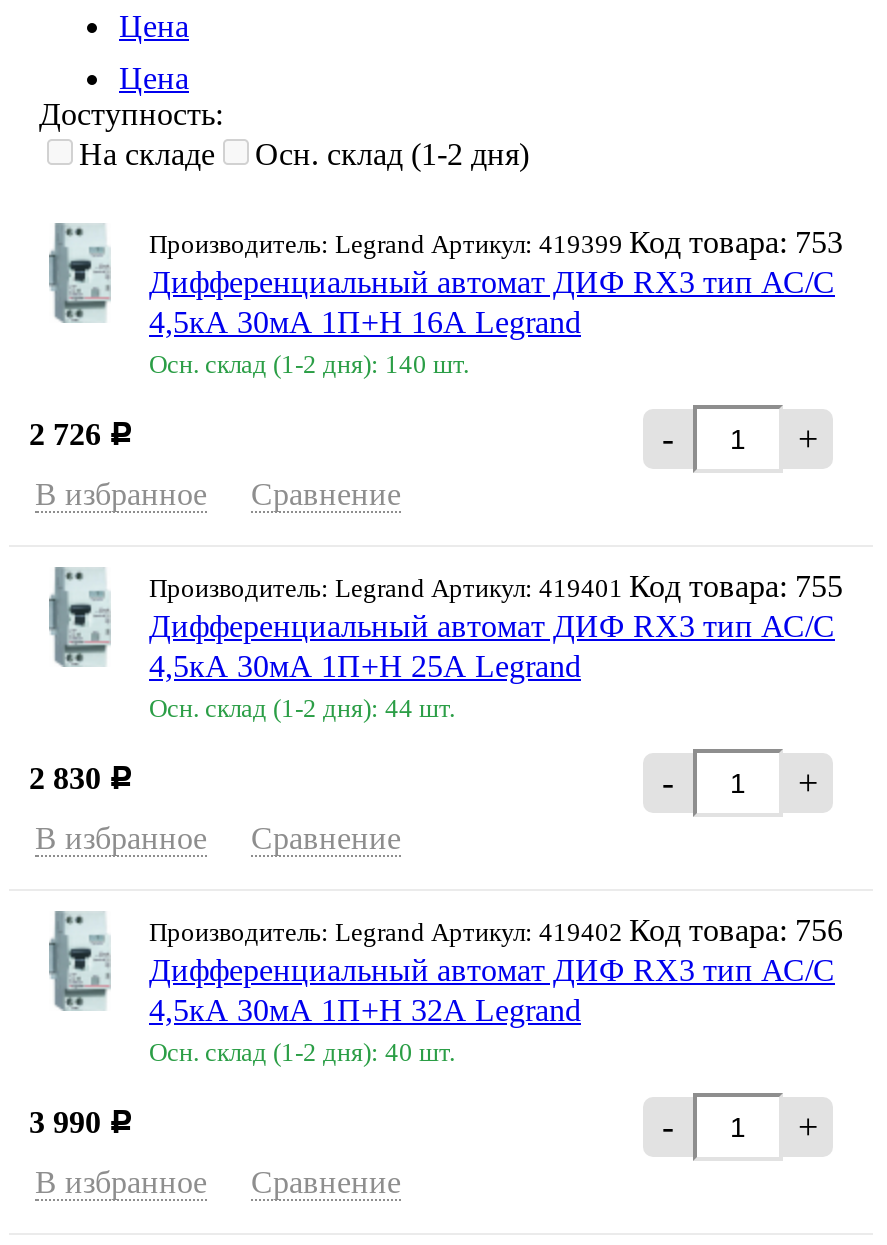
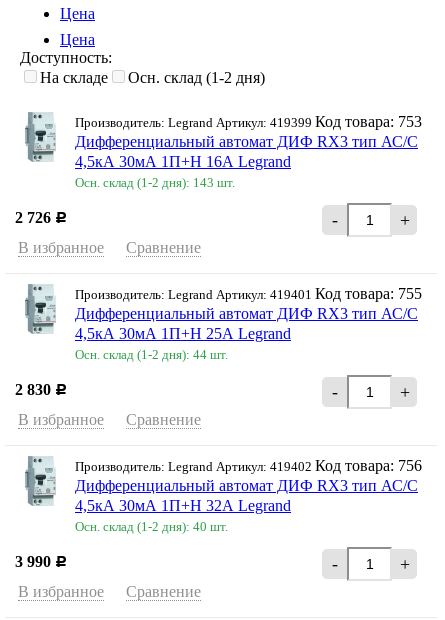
[149,349,469,379] Осн. склад (1-2 дня): 140 шт. -> [75,175,235,190] Осн. склад (1-2 дня): 143 шт.

